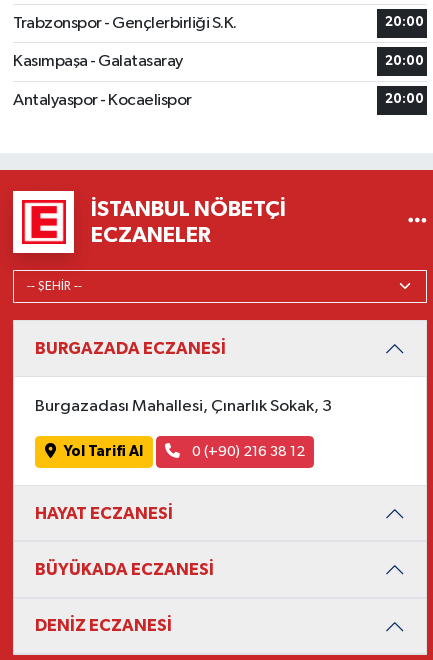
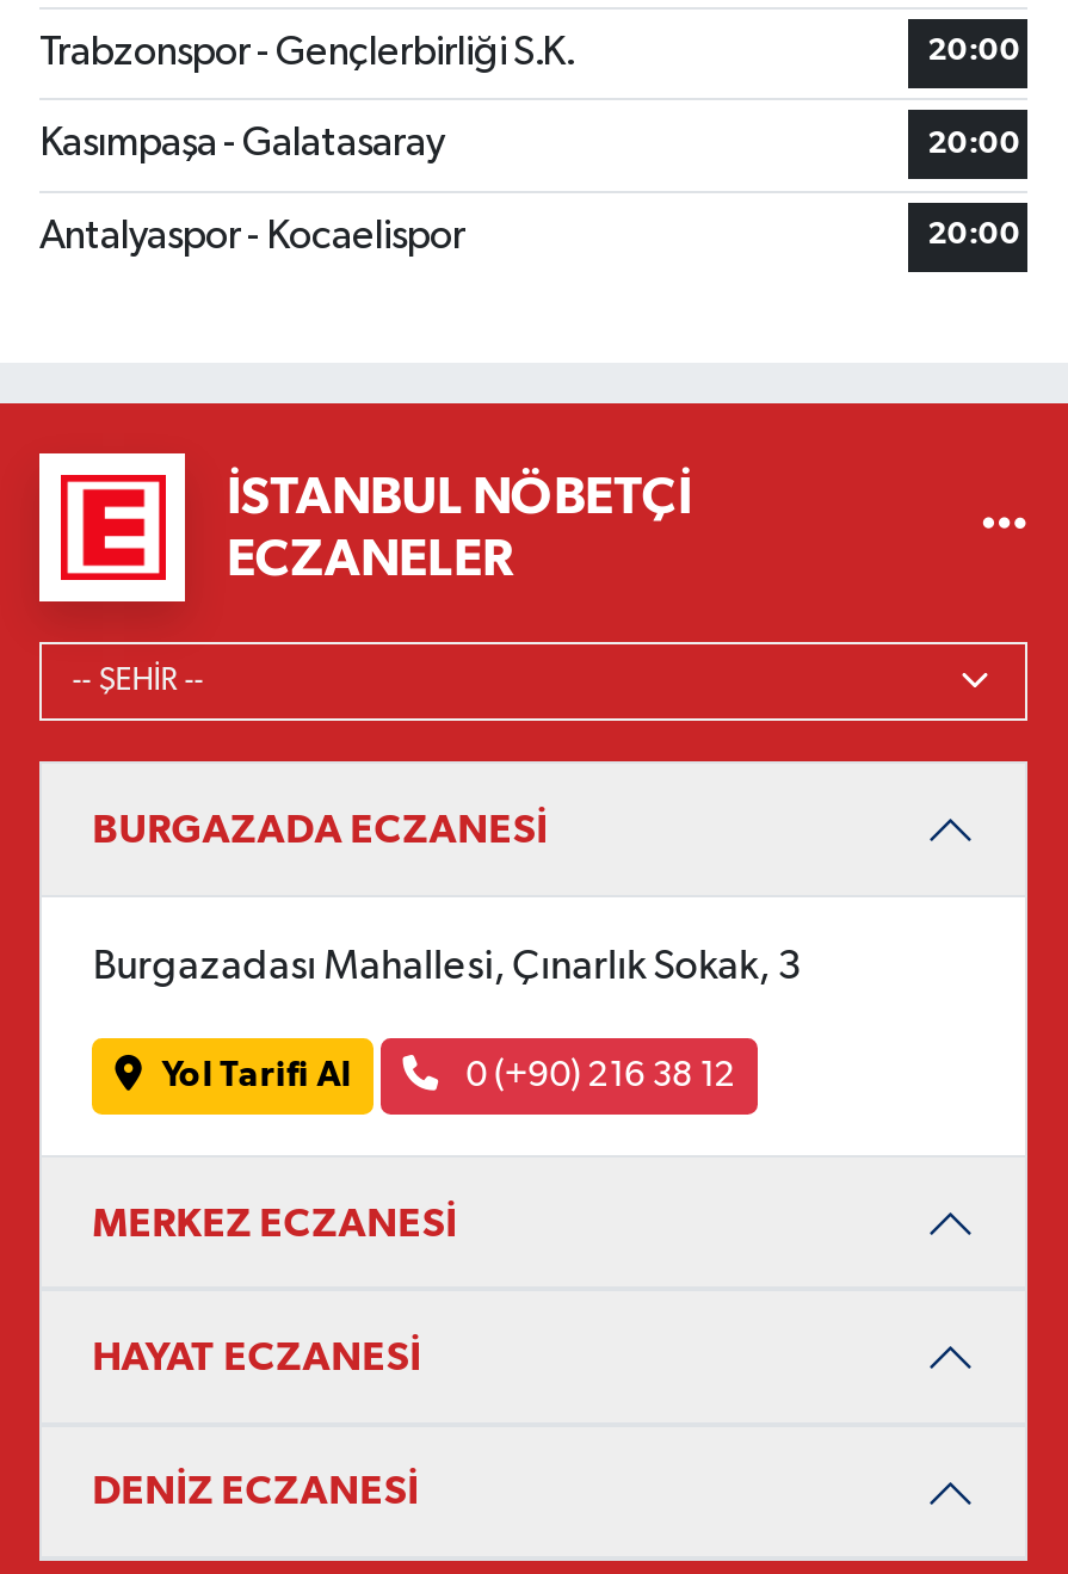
none -> [92,1202,458,1243] MERKEZ ECZANESİ
moved [35,505,173,522] -> [92,1337,422,1377]: HAYAT ECZANESİ
[35,561,214,578] BÜYÜKADA ECZANESİ -> none

